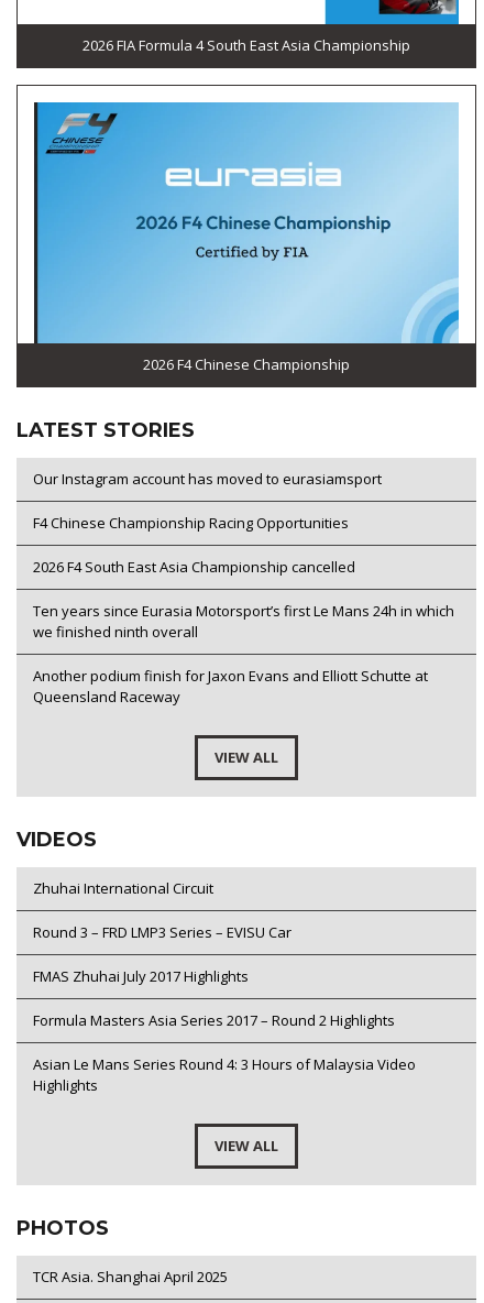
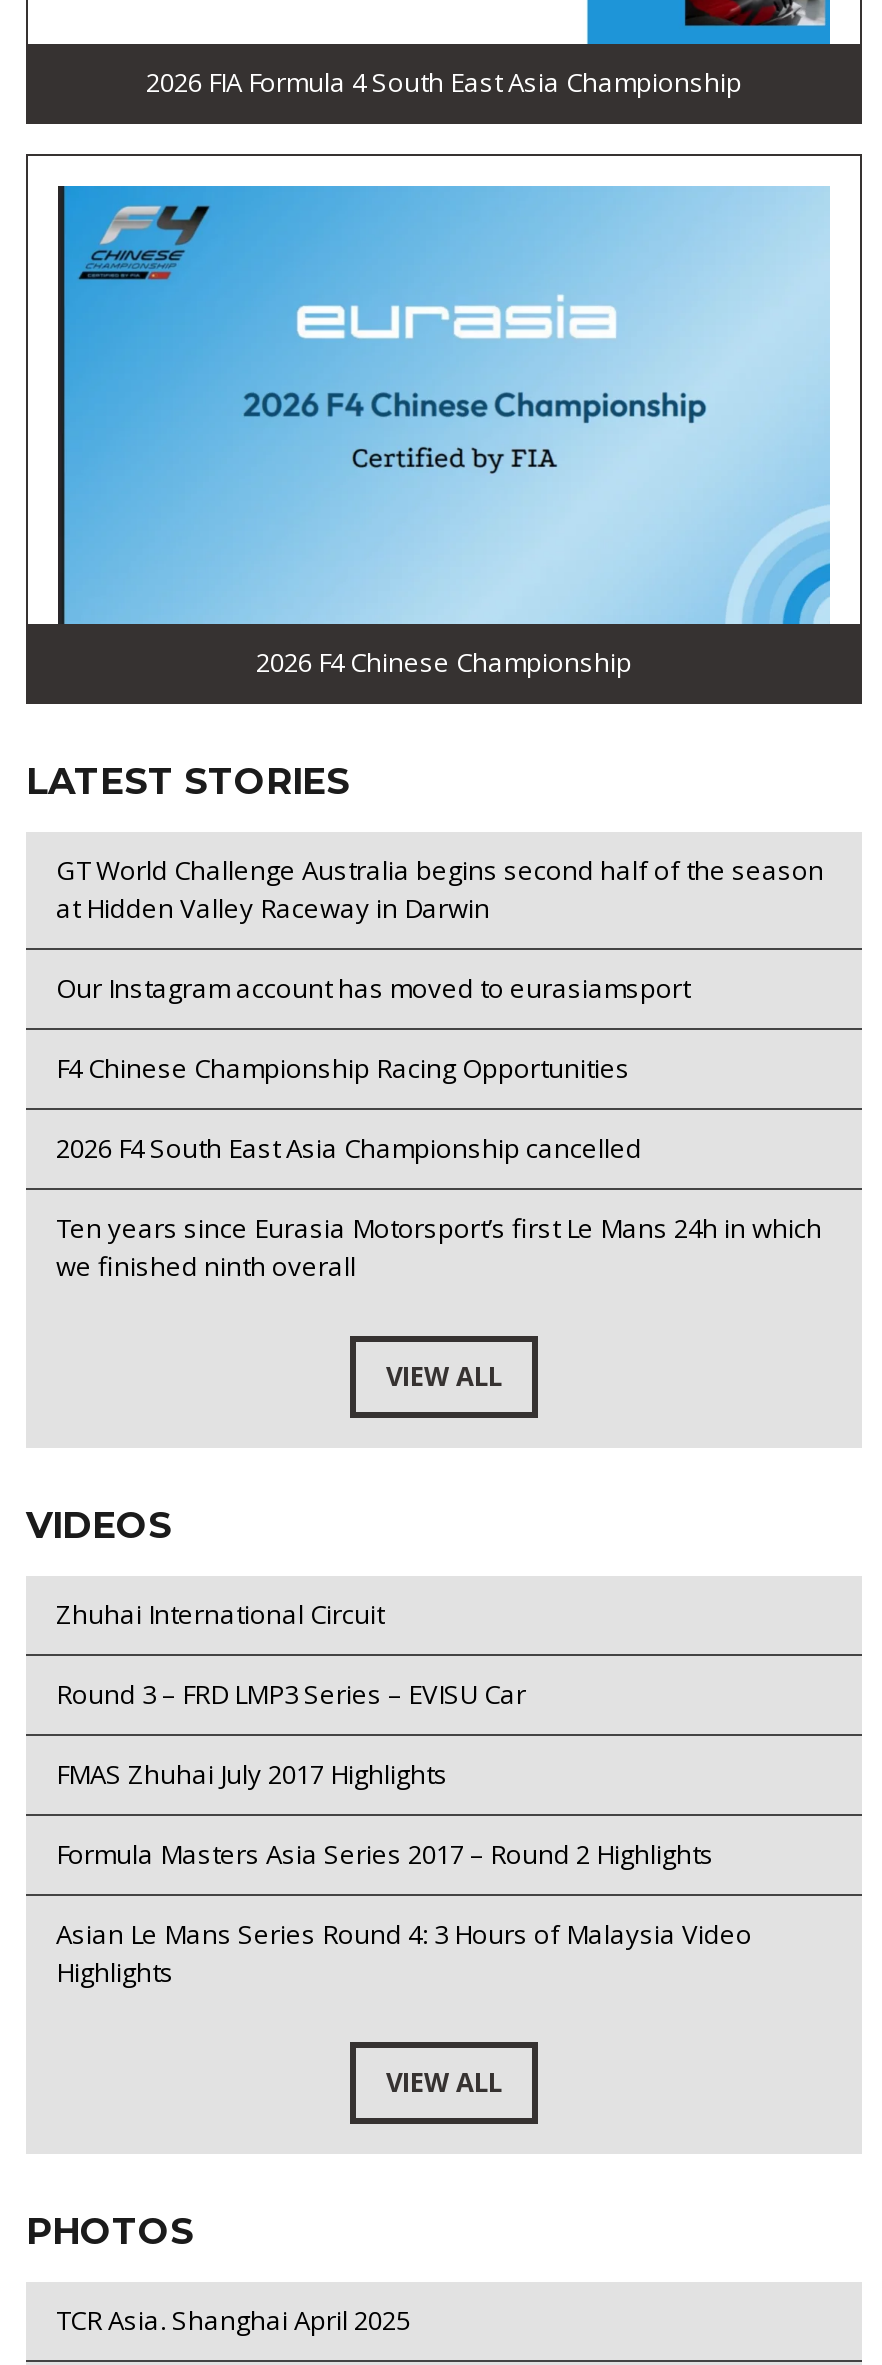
none -> [56,852,824,926] GT World Challenge Australia begins second half of the season | at Hidden Valley Raceway in Darwin
moved [33,469,454,641] -> [56,970,822,1284]: Our Instagram account has moved to eurasiamsport | F4 Chinese Championship Racing Opportunities | 2026 F4 South East Asia Championship cancelled | Ten years since Eurasia Motorsport’s first Le Mans 24h in which | we finished ninth overall
[33,666,428,706] Another podium finish for Jaxon Evans and Elliott Schutte at | Queensland Raceway -> none

